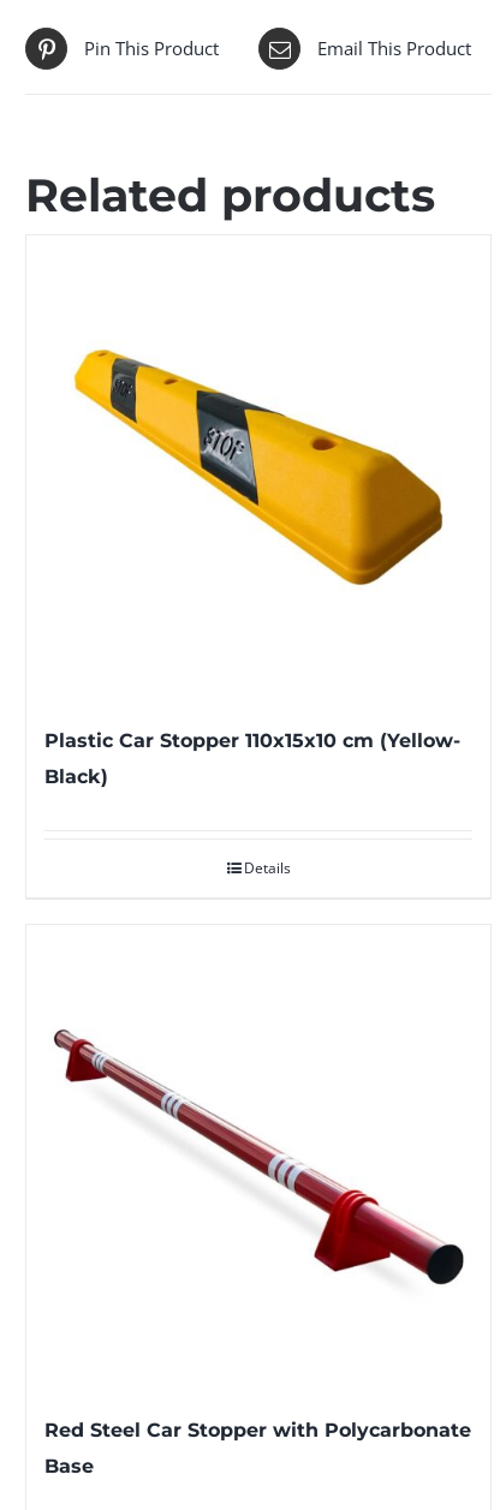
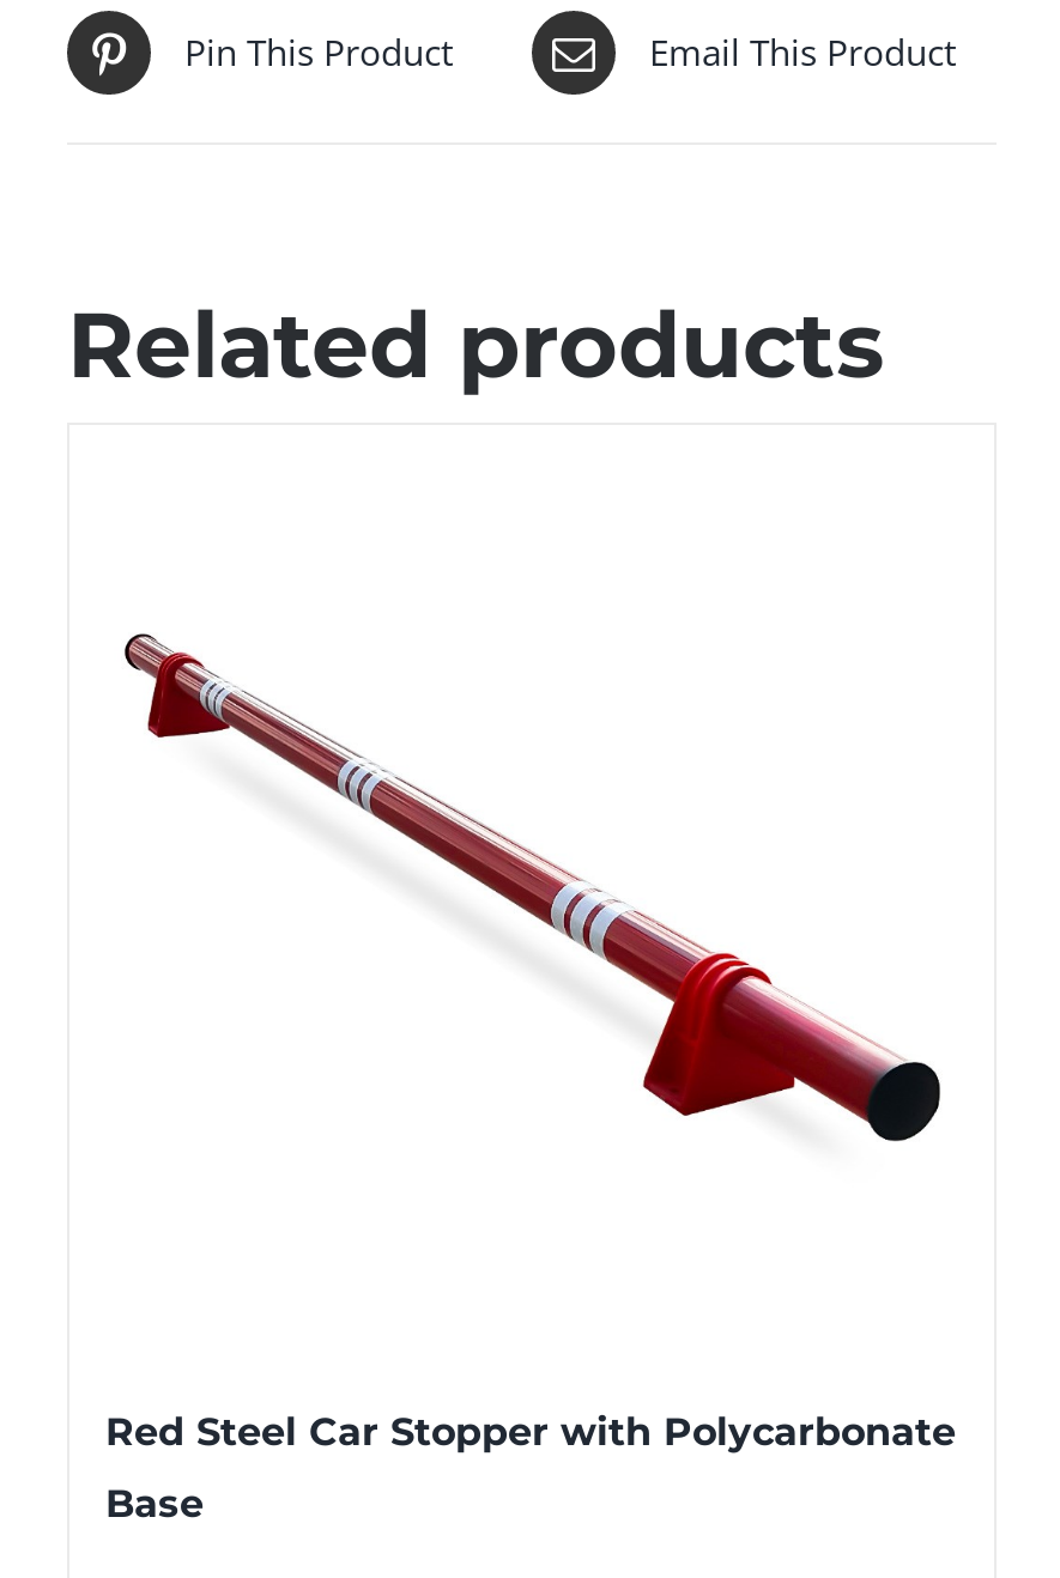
[73,348,444,586] [image] -> none
[44,729,460,788] Plastic Car Stopper 110x15x10 cm (Yellow- | Black) -> none
[243,858,290,878] Details -> none

